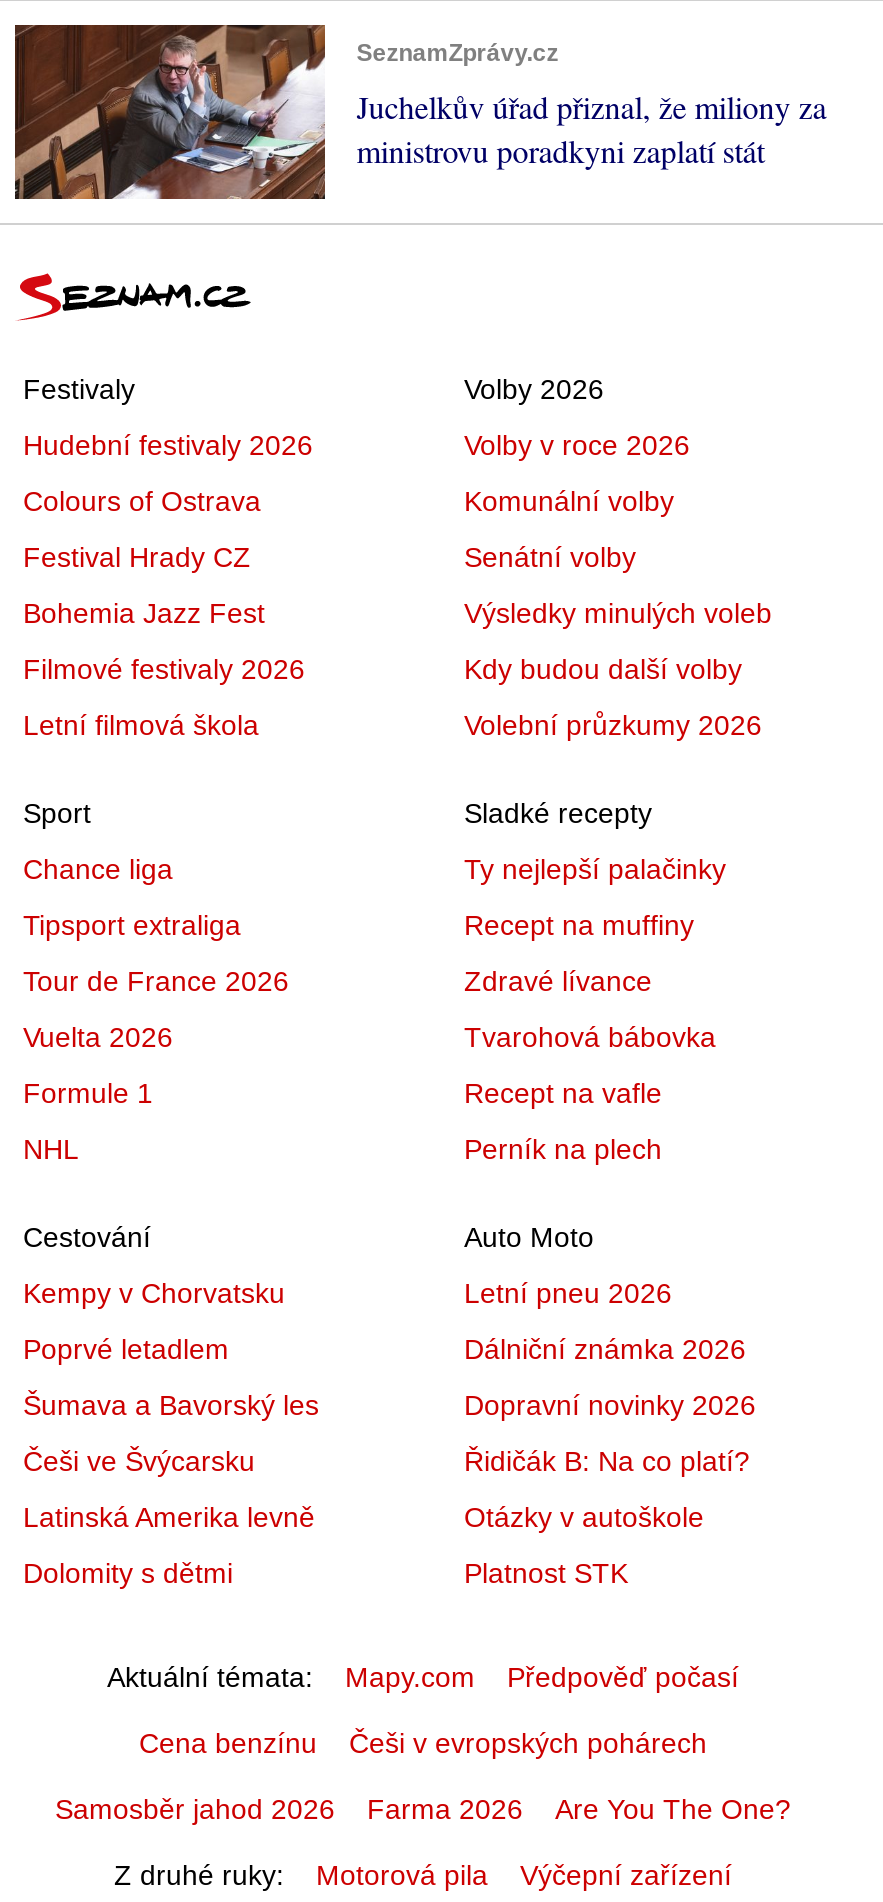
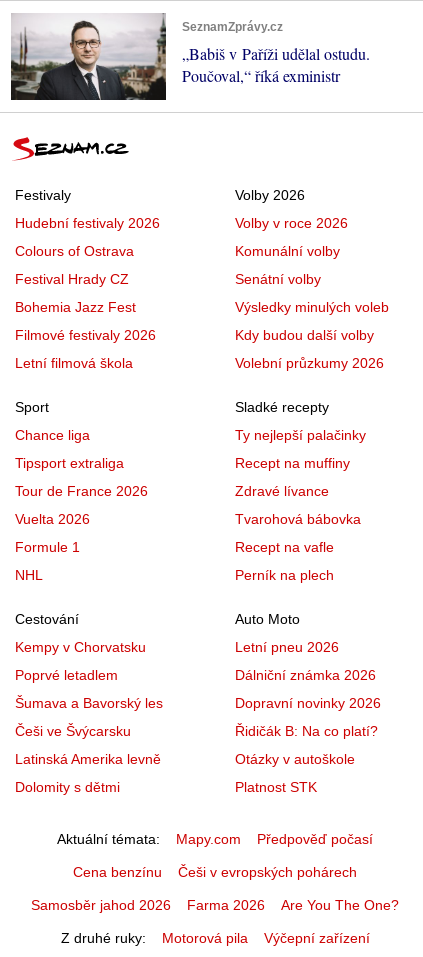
[13,22,826,202] [image] | Juchelkův úřad přiznal, že miliony za | ministrovu poradkyni zaplatí stát -> [10,12,370,101] [image] | „Babiš v Paříži udělal ostudu. | Poučoval,“ říká exministr

